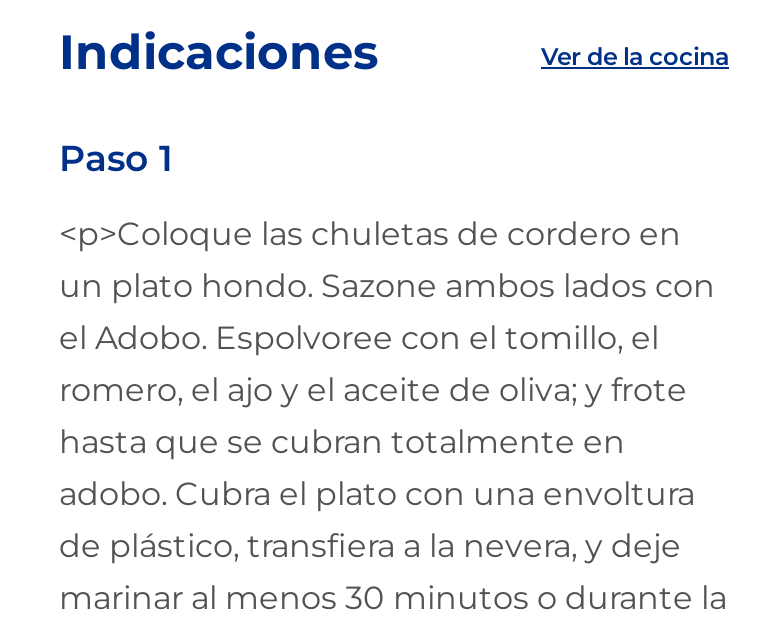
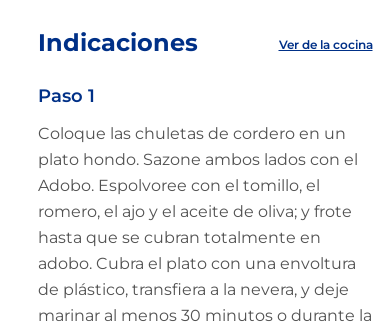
[59,215,715,357] <p>Coloque las chuletas de cordero en | un plato hondo. Sazone ambos lados con | el Adobo. Espolvoree con el tomillo, el -> [37,124,357,195] Coloque las chuletas de cordero en un | plato hondo. Sazone ambos lados con el | Adobo. Espolvoree con el tomillo, el

